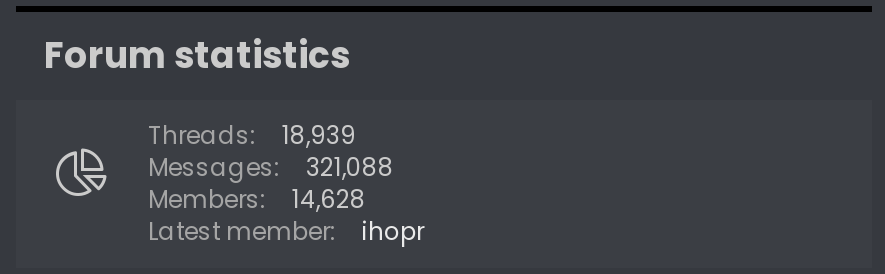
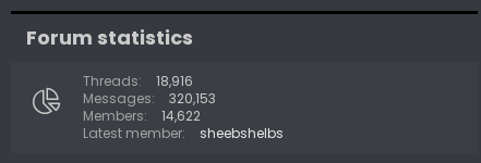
[148,118,356,152] Threads 18,939 -> [83,72,193,90] Threads 18,916
[148,150,394,184] Messages 321,088 -> [83,89,216,108] Messages 320,153
[148,182,366,216] Members 14,628 -> [83,106,201,125] Members 14,622
[362,214,424,248] ihopr -> [200,124,284,142] sheebshelbs

